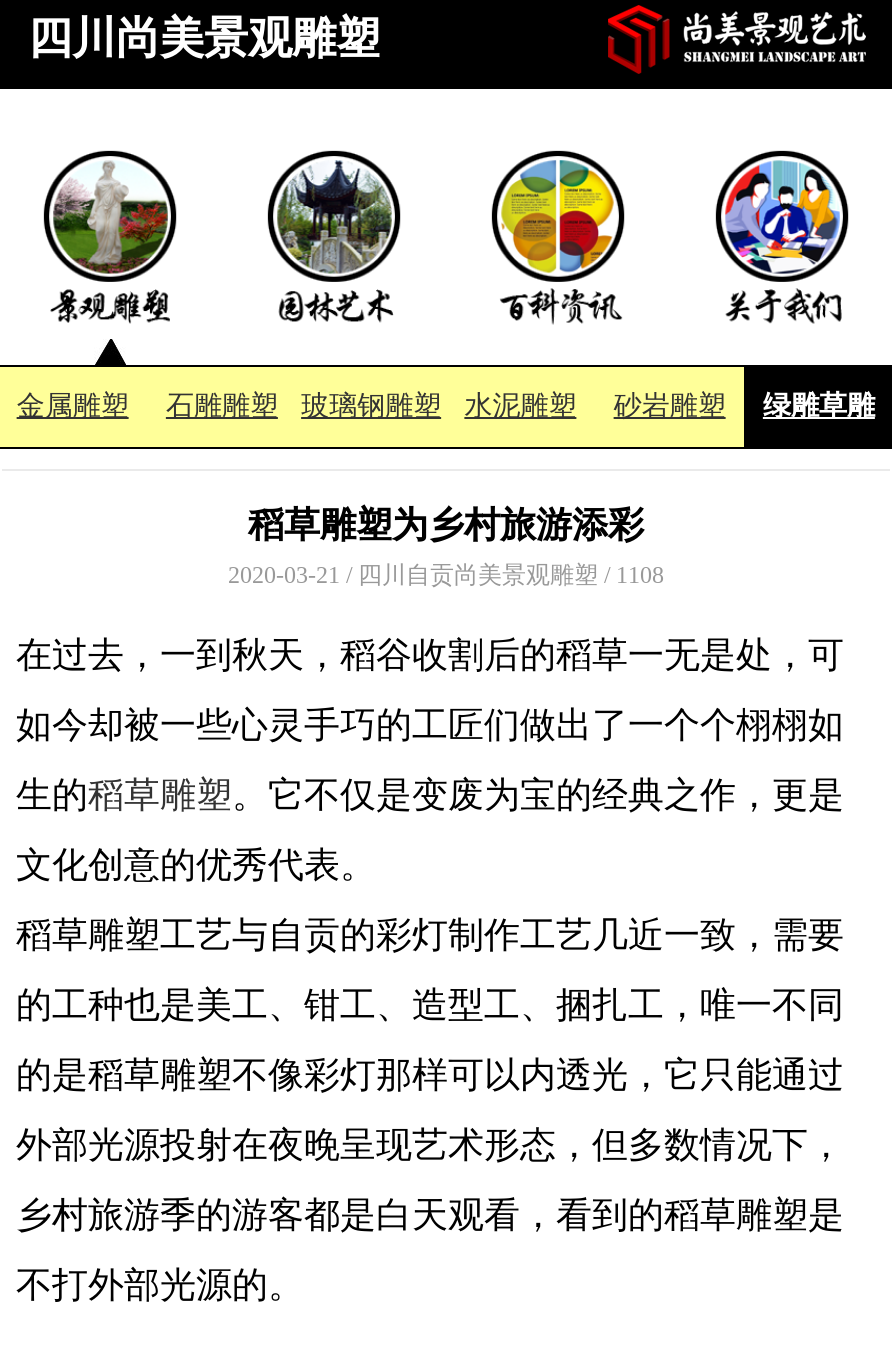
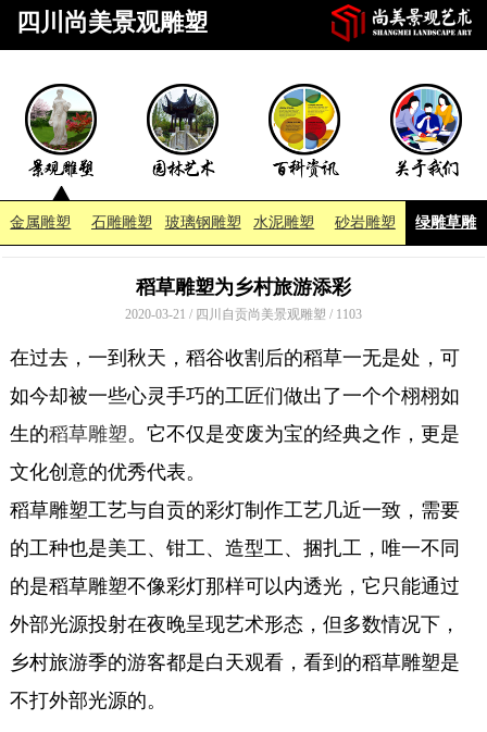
[228,561,664,589] 2020-03-21 / 四川自贡尚美景观雕塑 / 1108 -> [125,307,362,322] 2020-03-21 / 四川自贡尚美景观雕塑 / 1103

